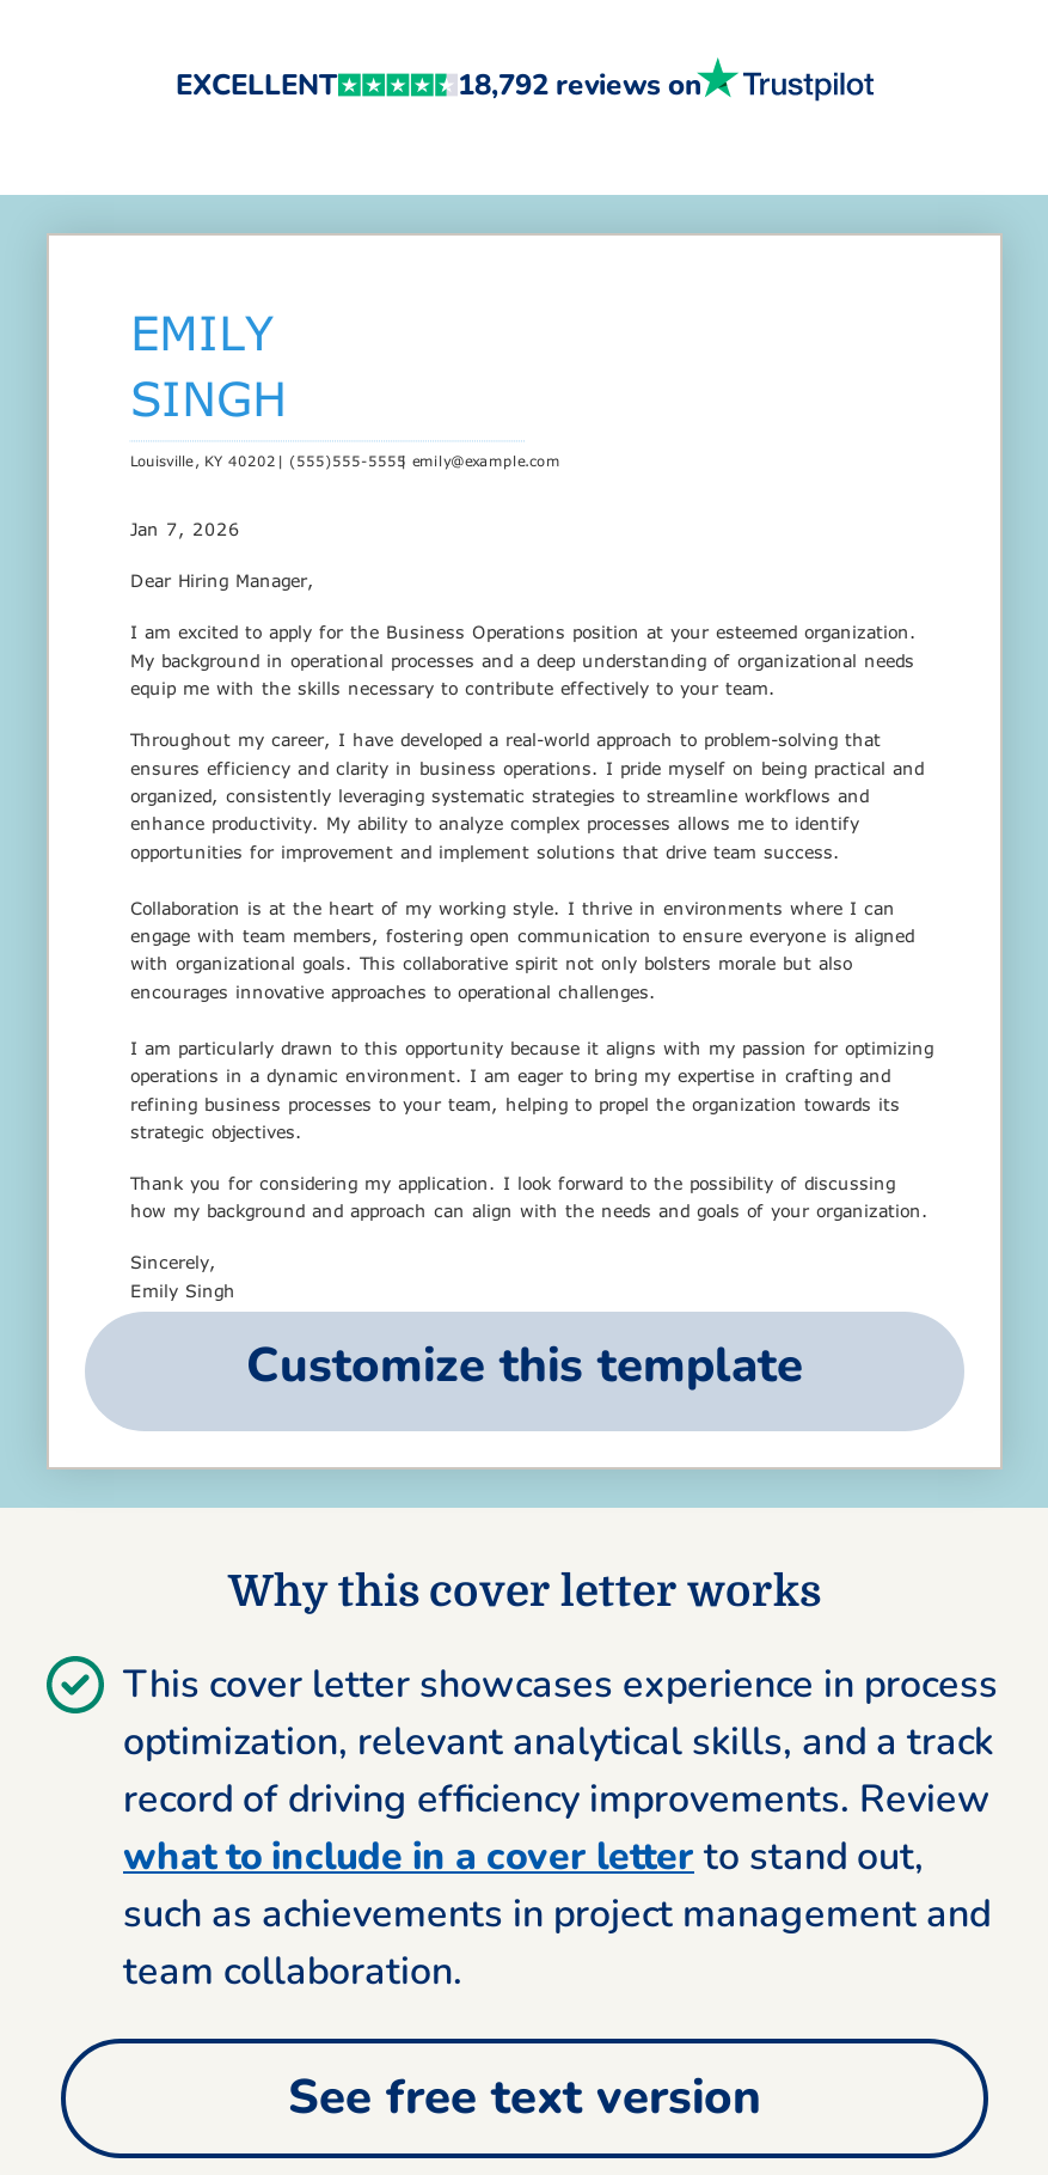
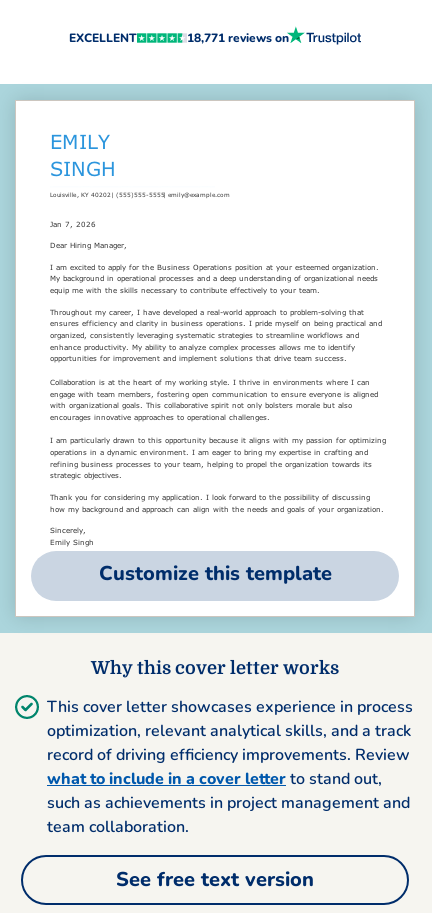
[458,65,701,103] 18,792 reviews on -> [187,30,289,46] 18,771 reviews on

